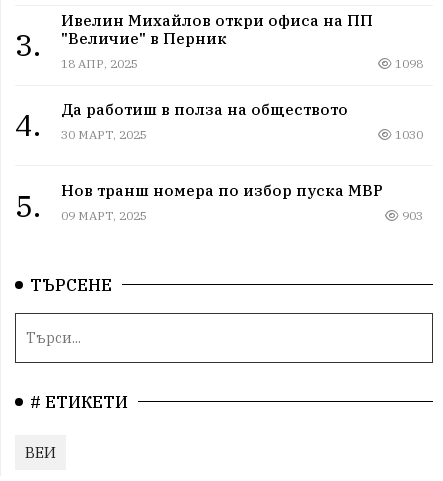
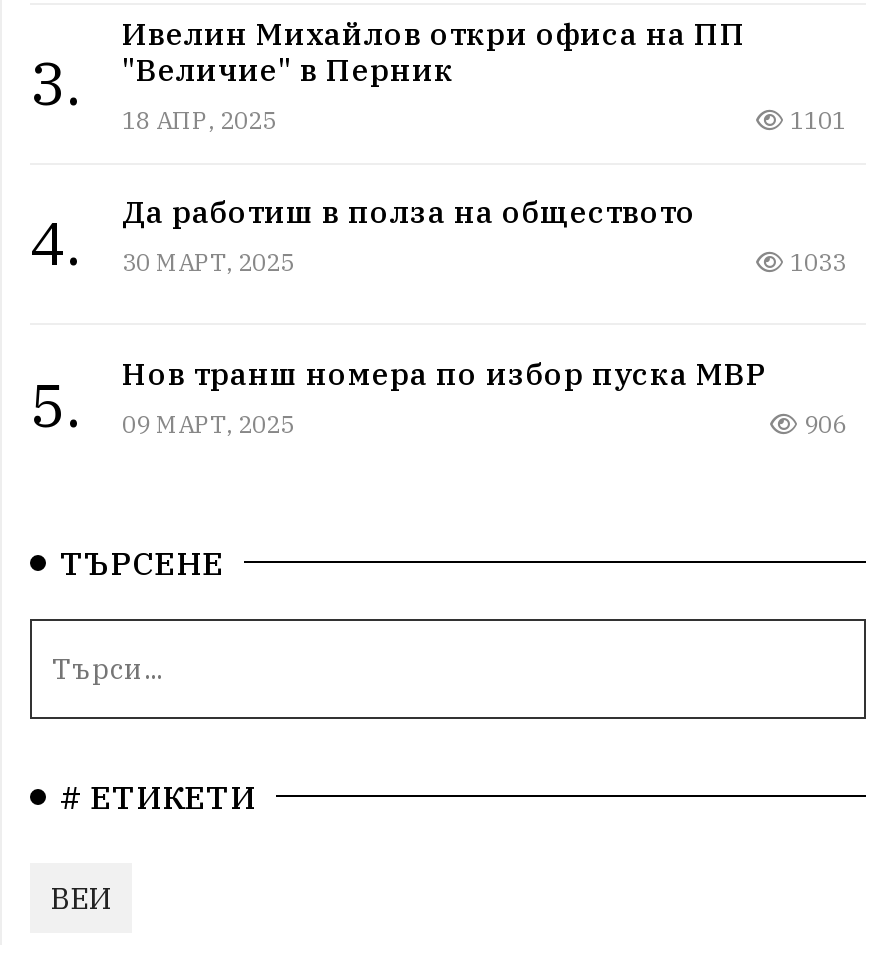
[392,56,423,71] 1098 -> [784,105,846,135] 1101
[392,127,423,142] 1030 -> [784,247,846,277] 1033
[399,208,423,223] 903 -> [798,409,846,439] 906

